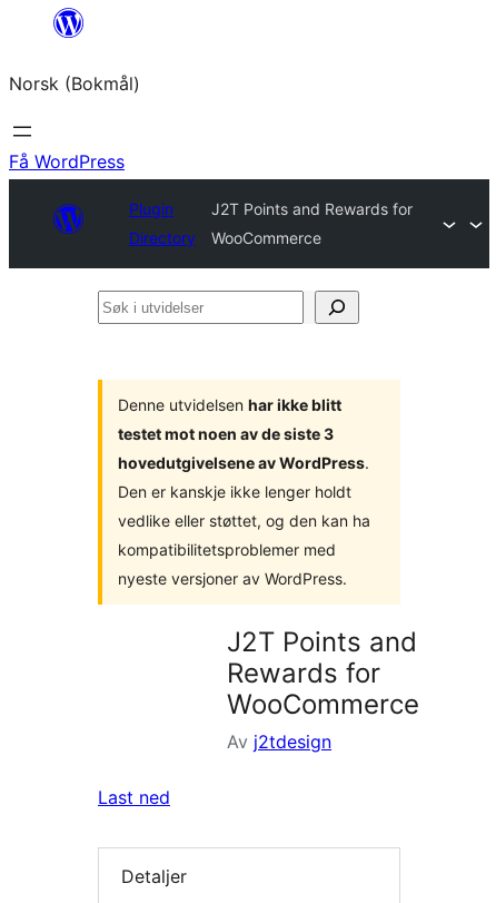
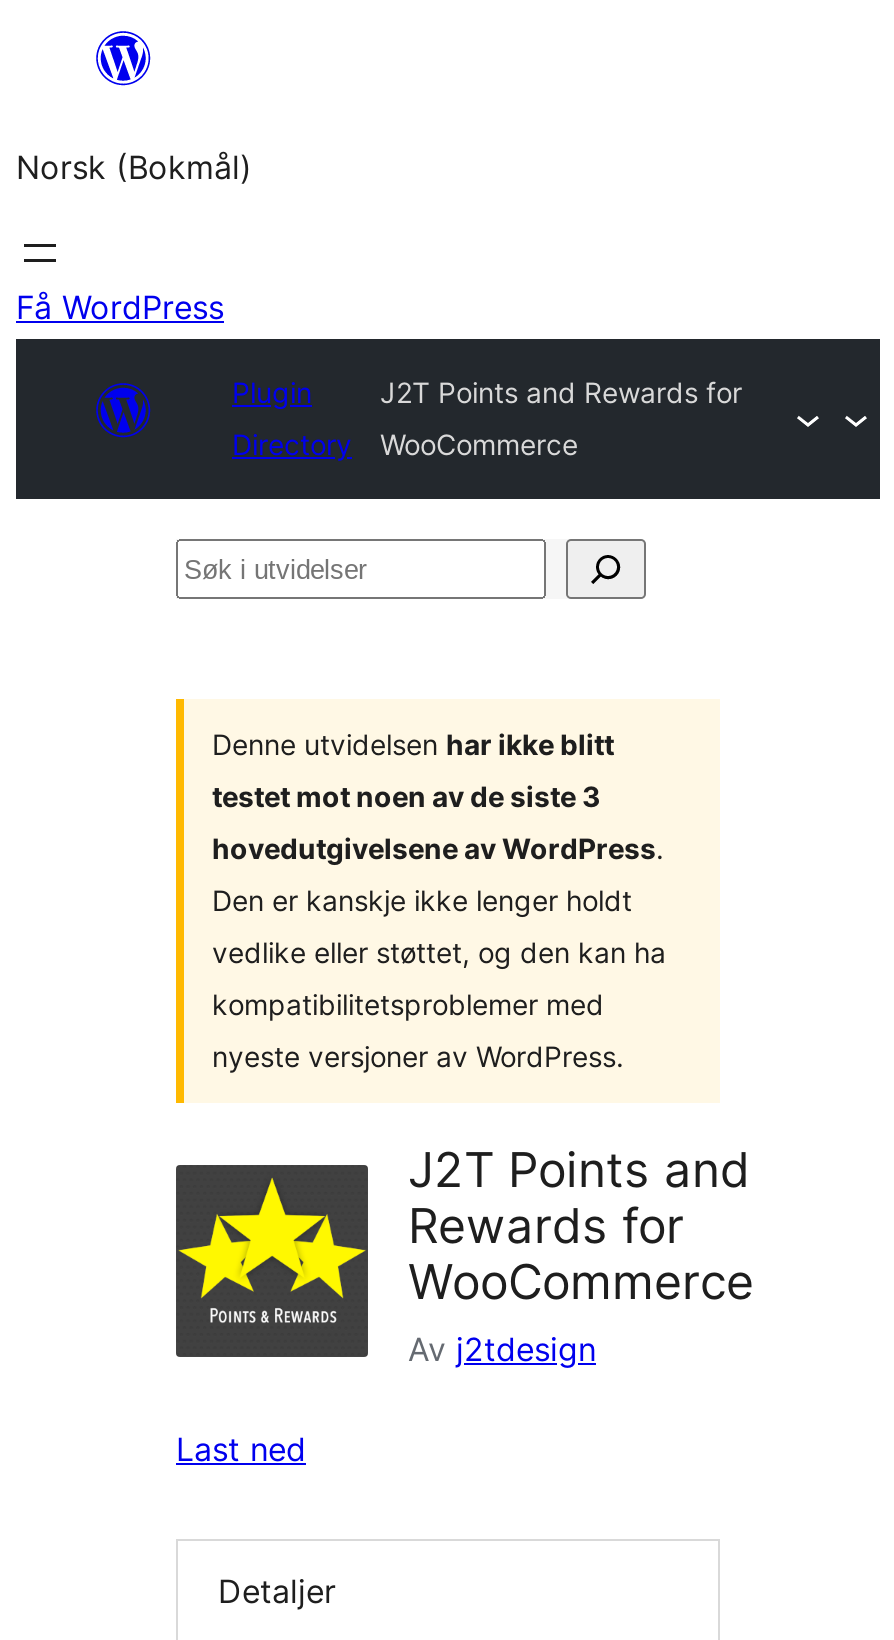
none -> [174,1163,370,1359] [image]

